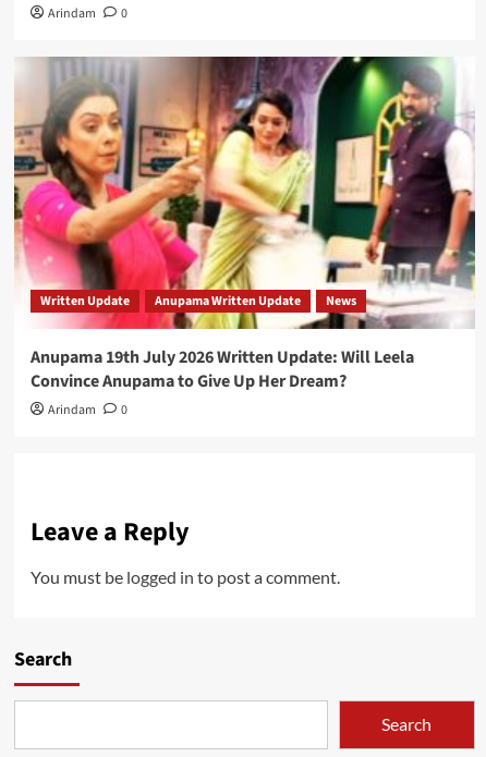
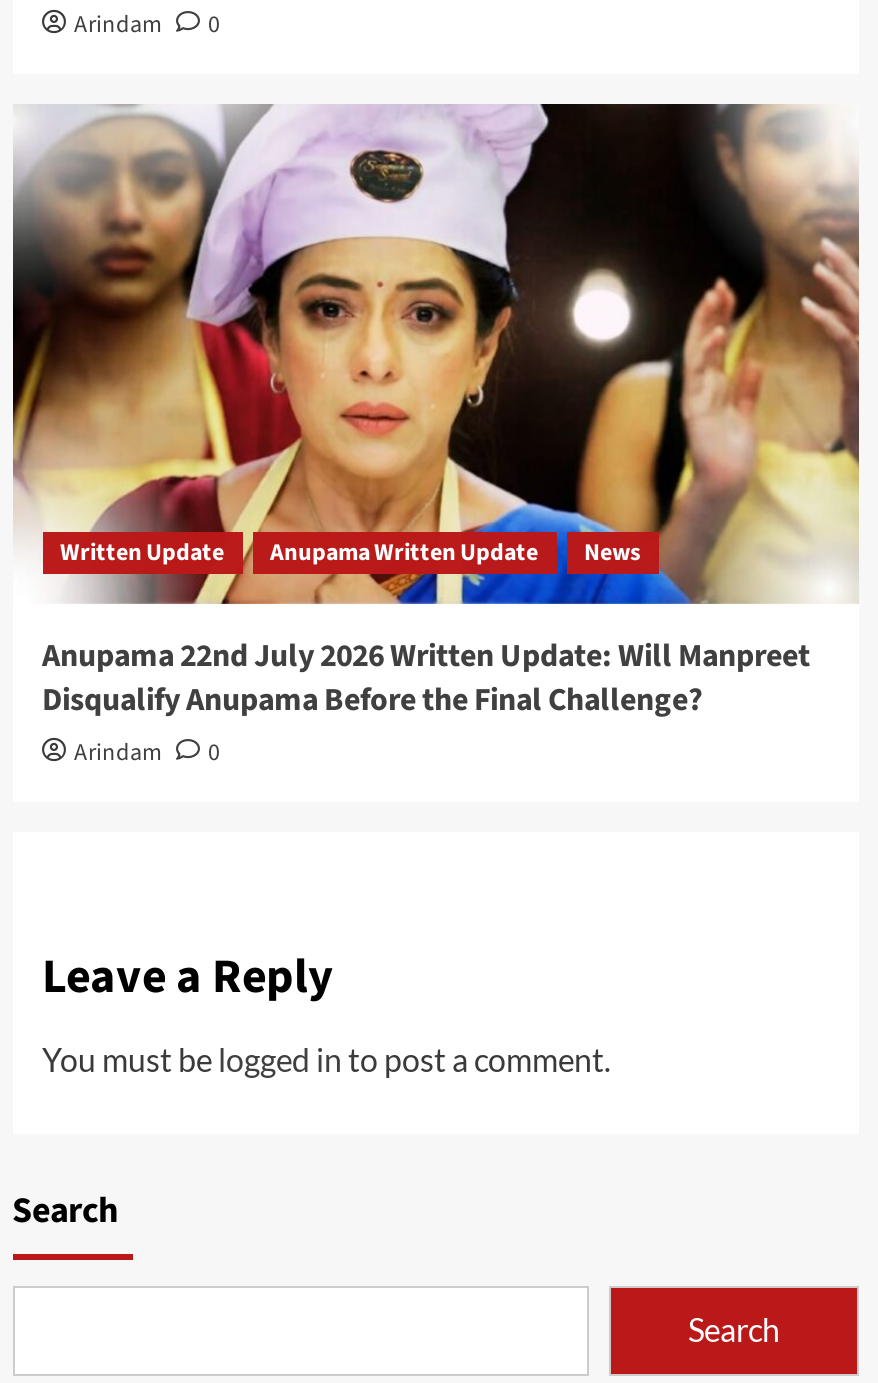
[13,56,476,393] [image] | Anupama 19th July 2026 Written Update: Will Leela | Convince Anupama to Give Up Her Dream? -> [11,102,861,722] [image] | Anupama 22nd July 2026 Written Update: Will Manpreet | Disqualify Anupama Before the Final Challenge?

